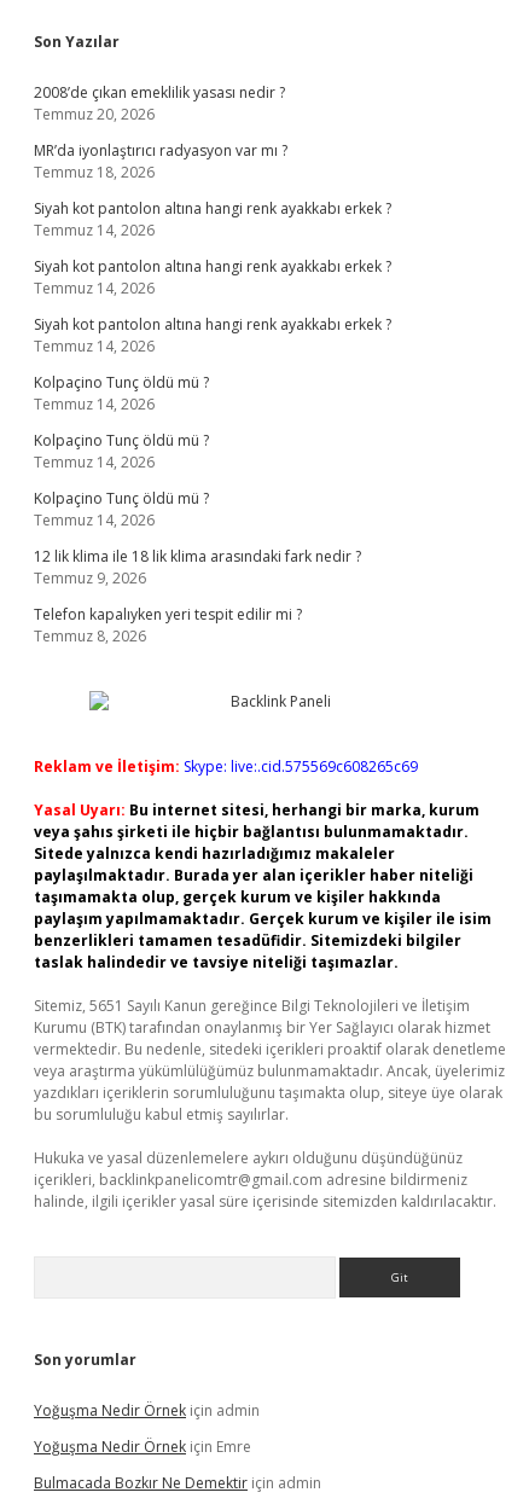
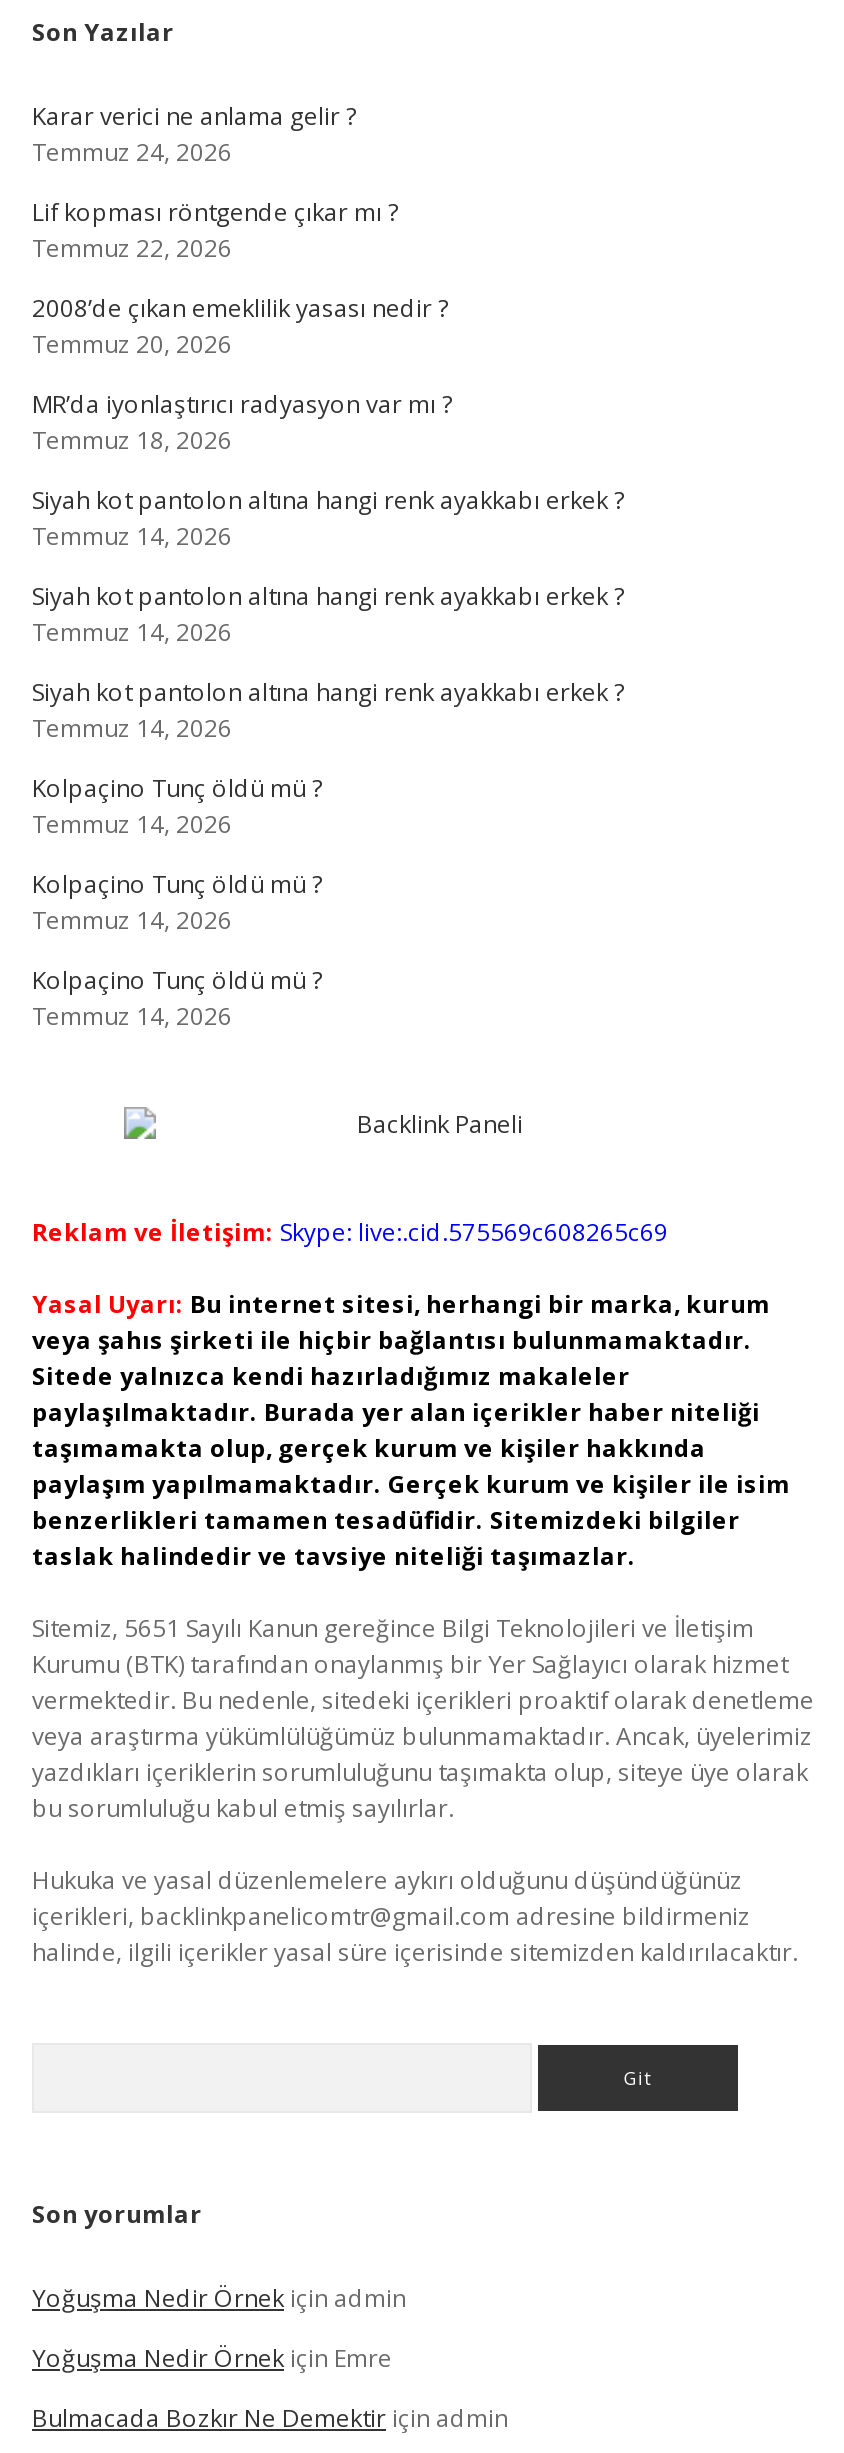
none -> [32,99,398,265] Karar verici ne anlama gelir ? | Temmuz 24, 2026 | Lif kopması röntgende çıkar mı ? | Temmuz 22, 2026
moved [34,82,391,530] -> [32,291,624,1033]: 2008’de çıkan emeklilik yasası nedir ? | Temmuz 20, 2026 | MR’da iyonlaştırıcı radyasyon var mı ? | ... | Kolpaçino Tunç öldü mü ? | Temmuz 14, 2026
[34,546,361,646] 12 lik klima ile 18 lik klima arasındaki fark nedir ? | Temmuz 9, 2026 | Telefon kapalıyken yeri tespit edilir mi ? | Temmuz 8, 2026 -> none

